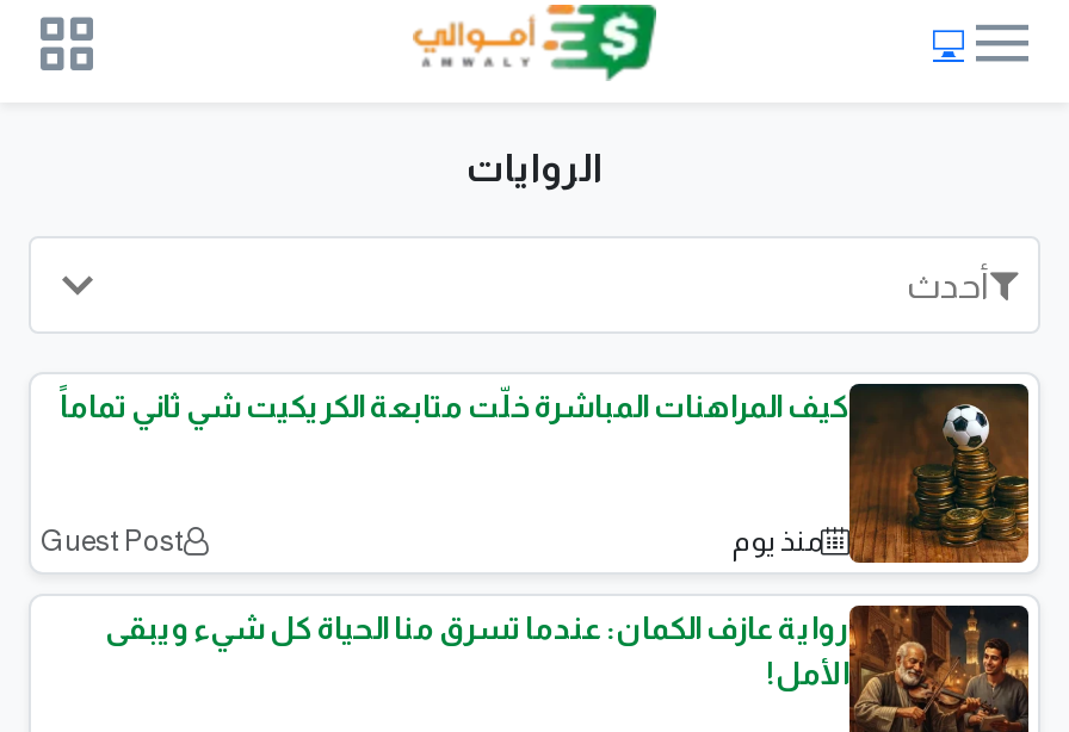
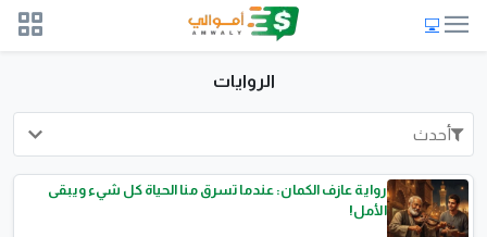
[60,381,1031,565] [image] | كيف المراهنات المباشرة خلّت متابعة الكريكيت شي ثاني تماماً -> none
[41,525,821,558] منذ يوم | Guest Post -> none

